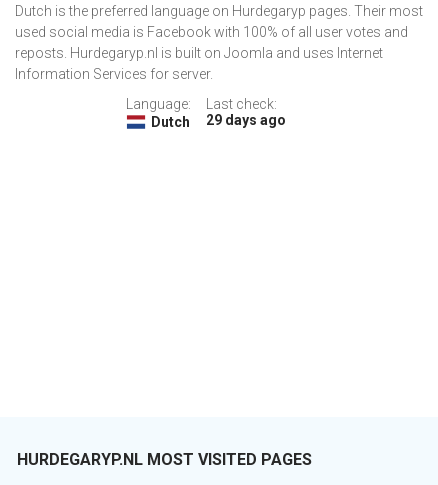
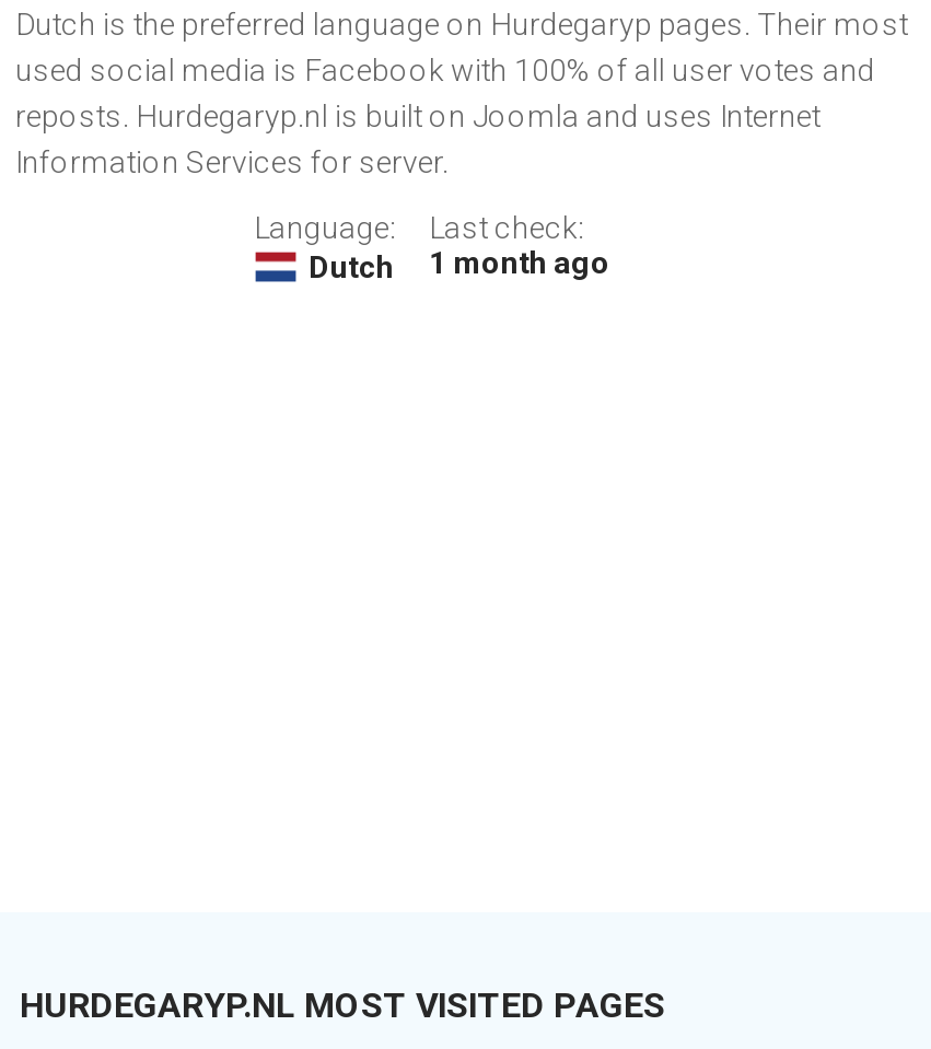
[150,112,285,130] Dutch 29 days ago -> [309,245,610,285] Dutch 1 month ago

